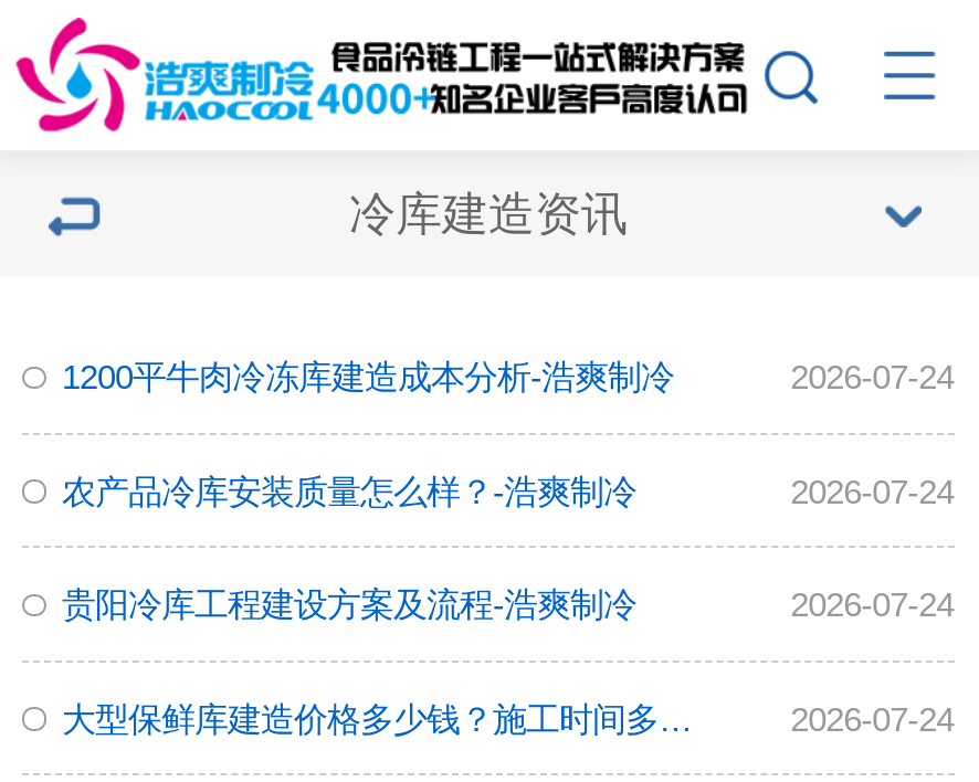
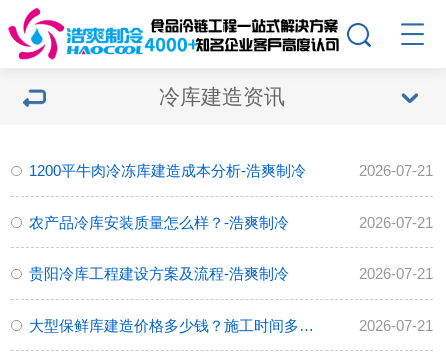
[790,359,954,396] 2026-07-24 -> [359,162,433,179] 2026-07-21
[790,472,954,510] 2026-07-24 -> [359,214,433,231] 2026-07-21
[790,586,954,623] 2026-07-24 -> [359,265,433,282] 2026-07-21
[790,699,954,737] 2026-07-24 -> [359,317,433,334] 2026-07-21

